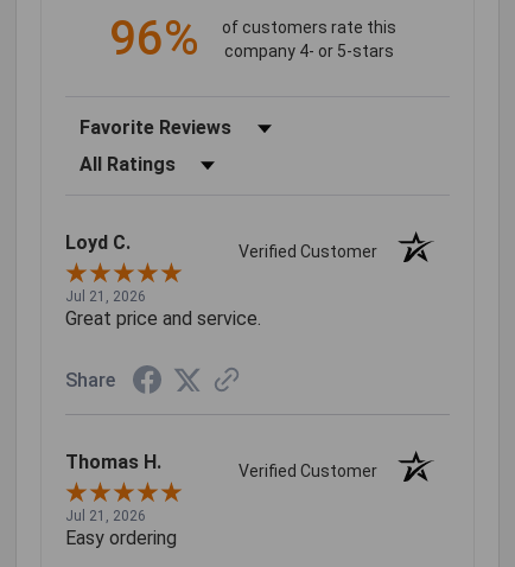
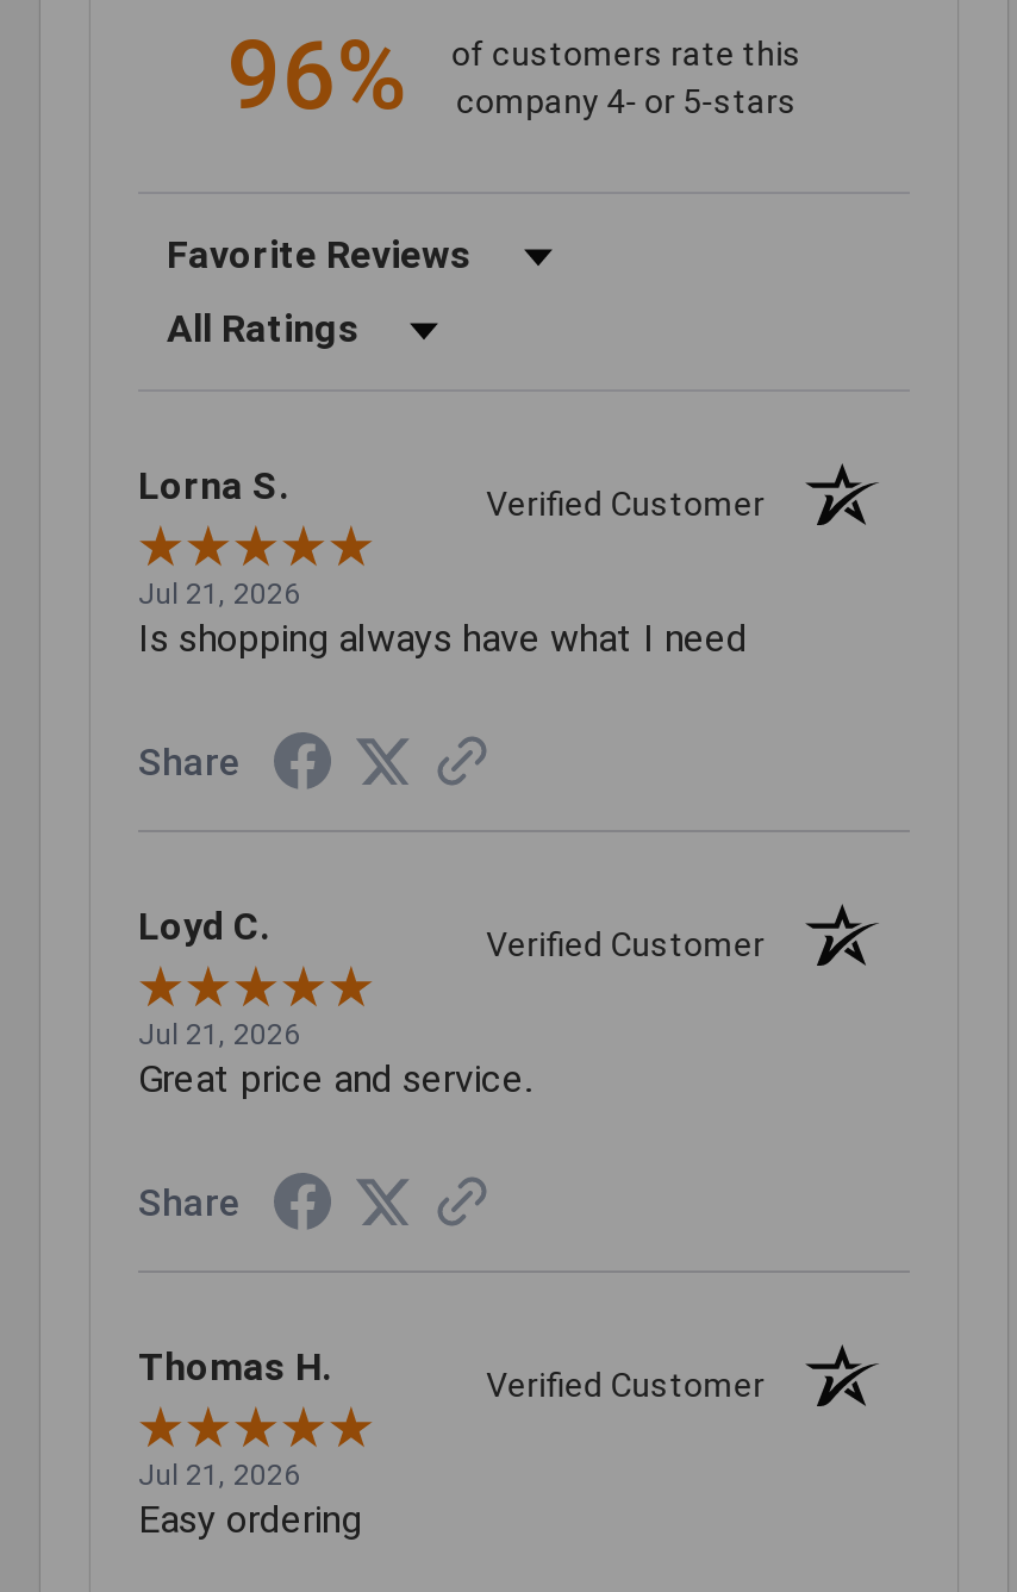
none -> [138,464,786,786] Lorna S. | Verified Customer | Jul 21, 2026 | Is shopping always have what I need | Share

